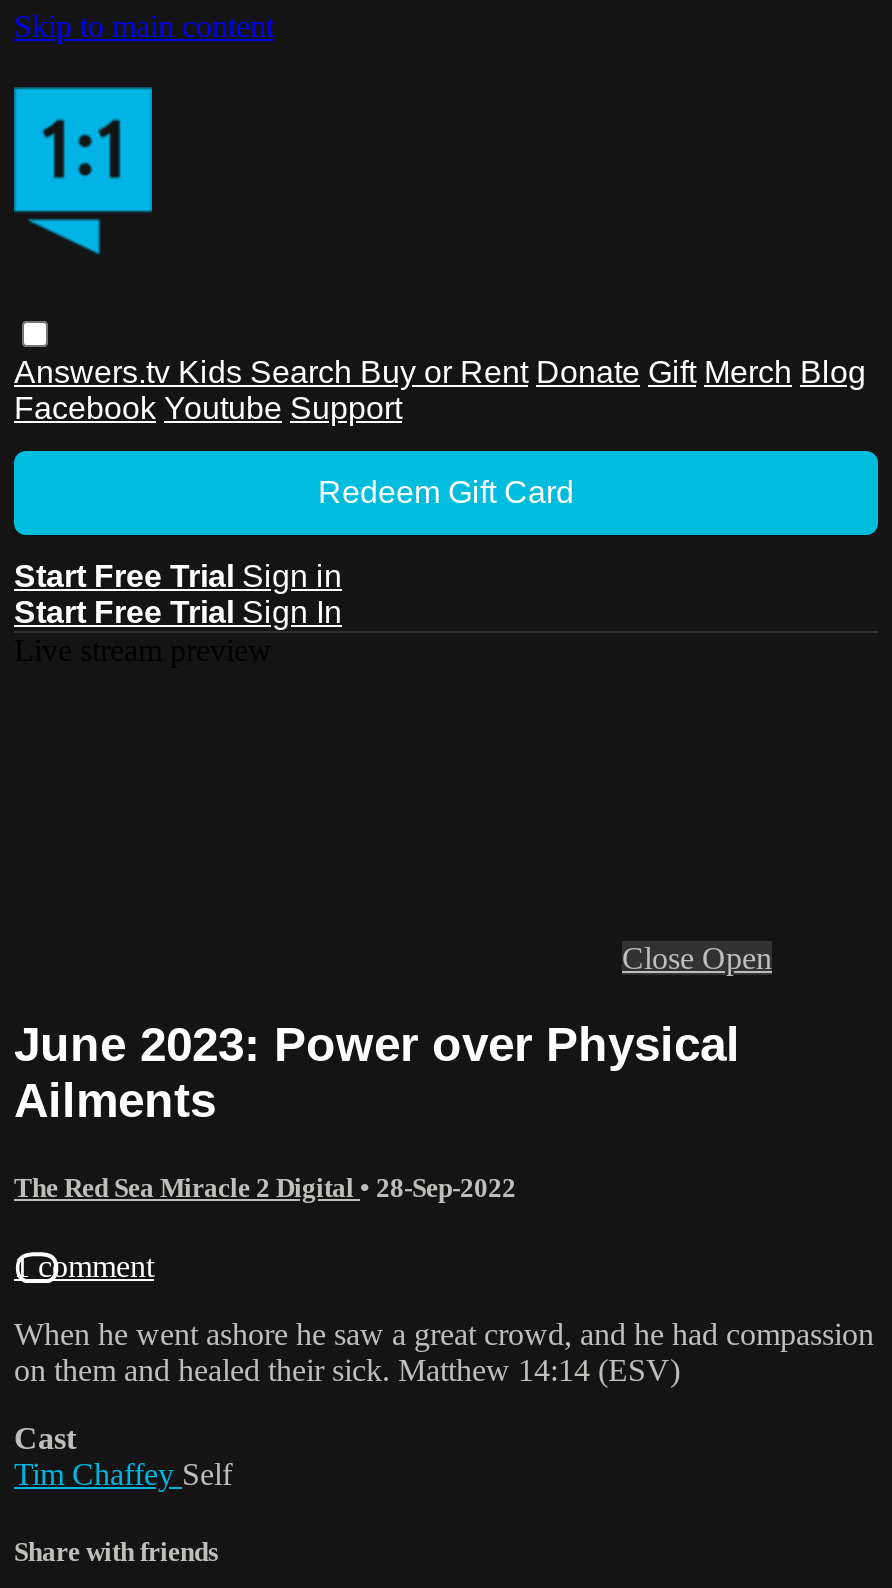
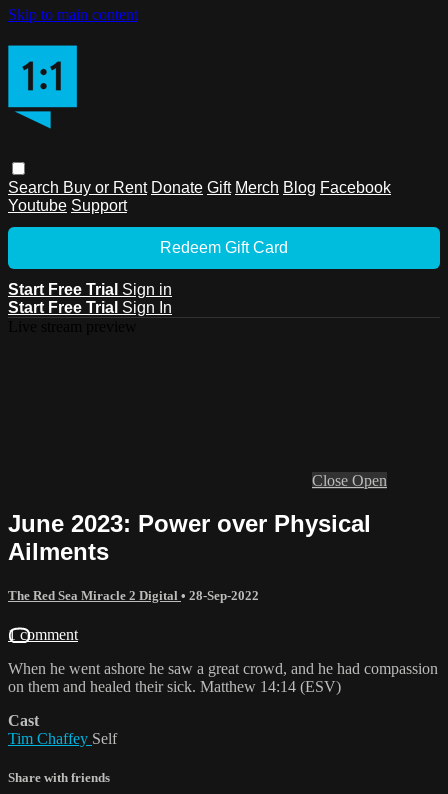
[14,355,866,425] Answers.tv Kids Search Buy or Rent Donate Gift Merch Blog | Facebook Youtube Support -> [8,179,391,214] Search Buy or Rent Donate Gift Merch Blog Facebook | Youtube Support

